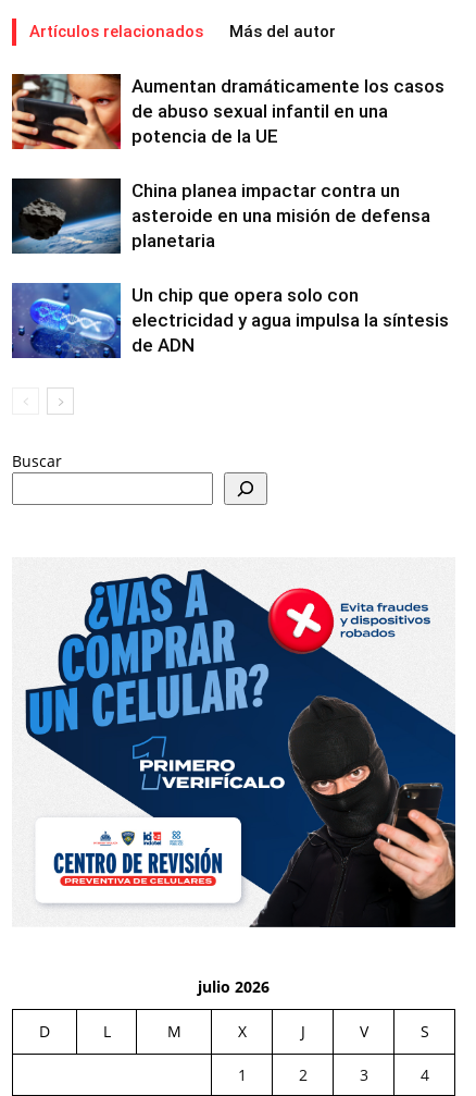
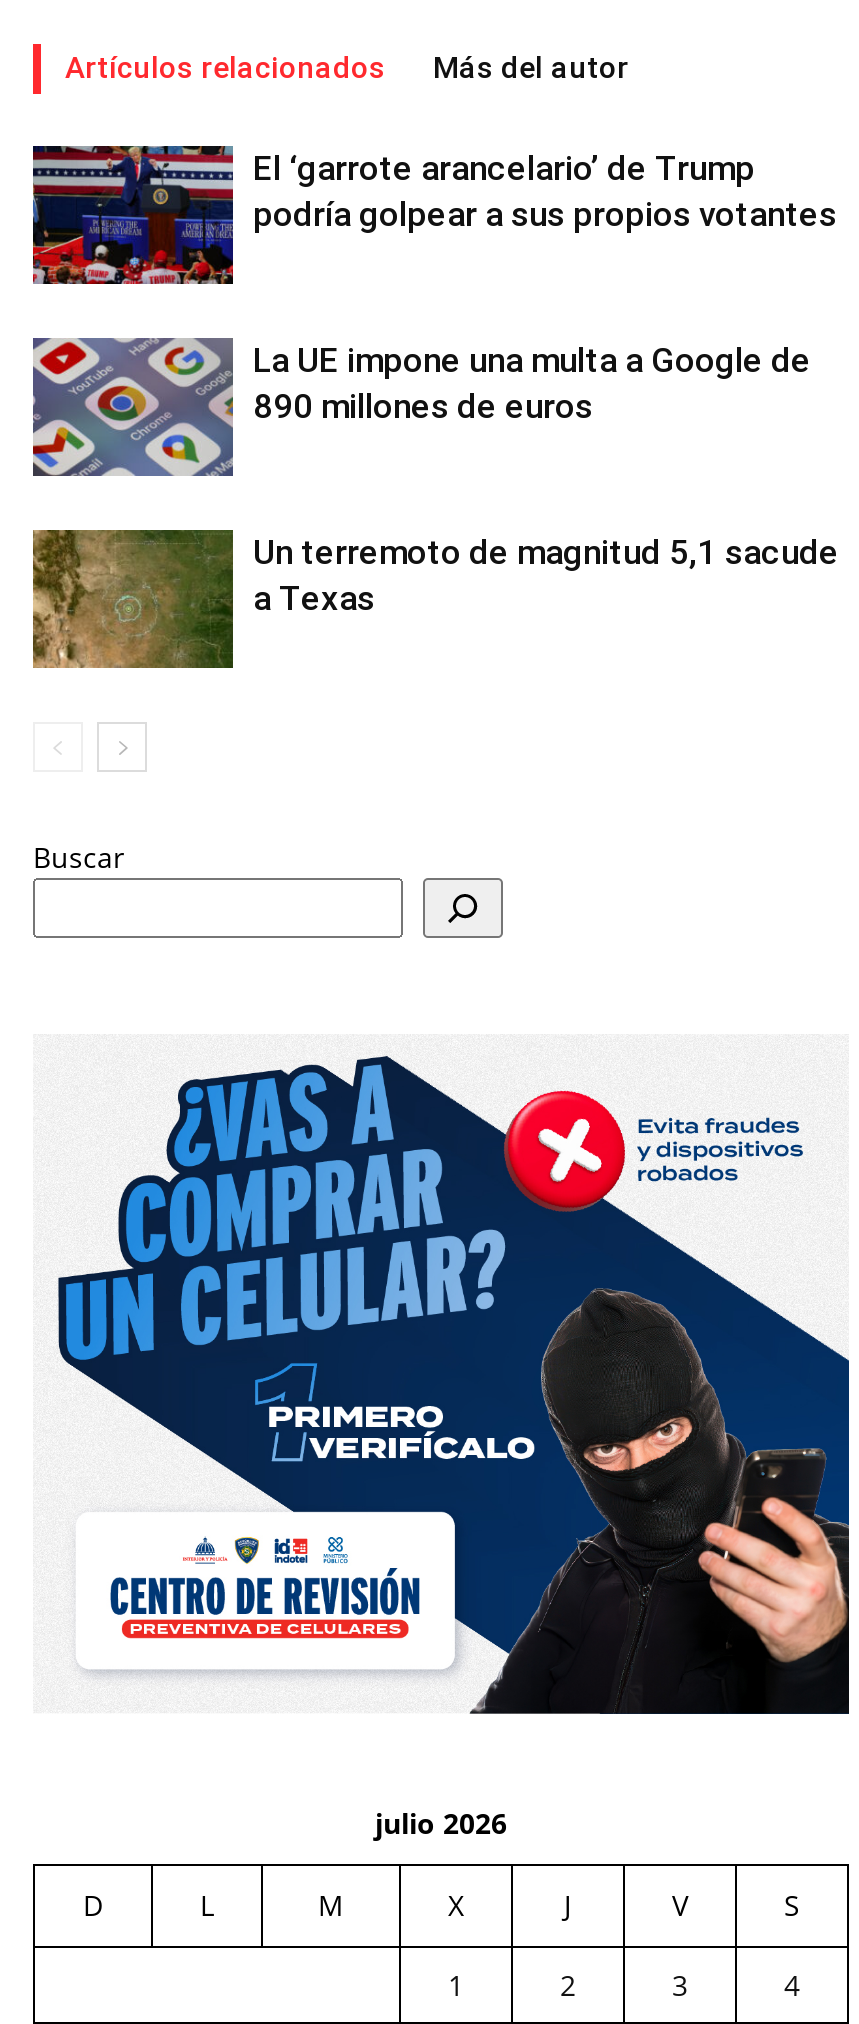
[11,73,444,150] [image] | Aumentan dramáticamente los casos | de abuso sexual infantil en una | potencia de la UE -> [31,144,837,286] [image] | El ‘garrote arancelario’ de Trump | podría golpear a sus propios votantes
[11,177,430,254] [image] | China planea impactar contra un | asteroide en una misión de defensa | planetaria -> [31,336,811,476] [image] | La UE impone una multa a Google de | 890 millones de euros
[11,282,449,359] [image] | Un chip que opera solo con | electricidad y agua impulsa la síntesis | de ADN -> [31,528,839,670] [image] | Un terremoto de magnitud 5,1 sacude | a Texas

